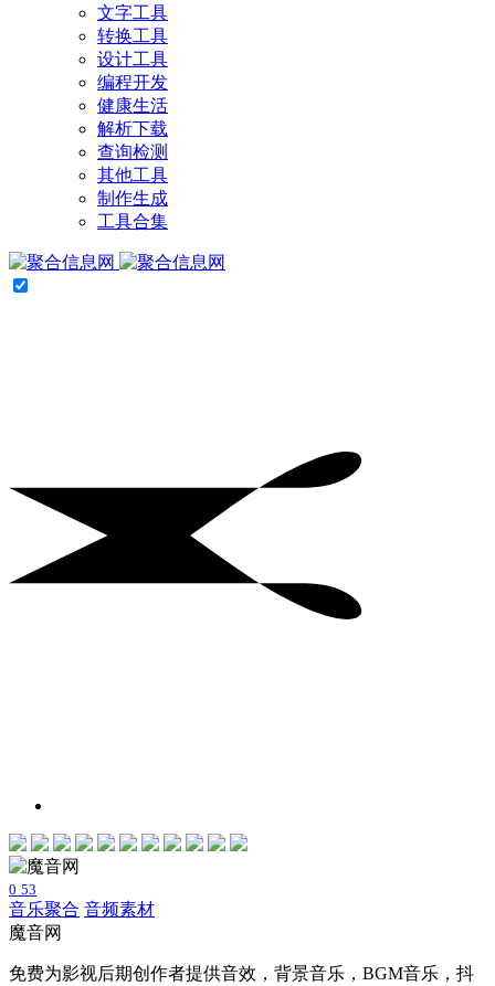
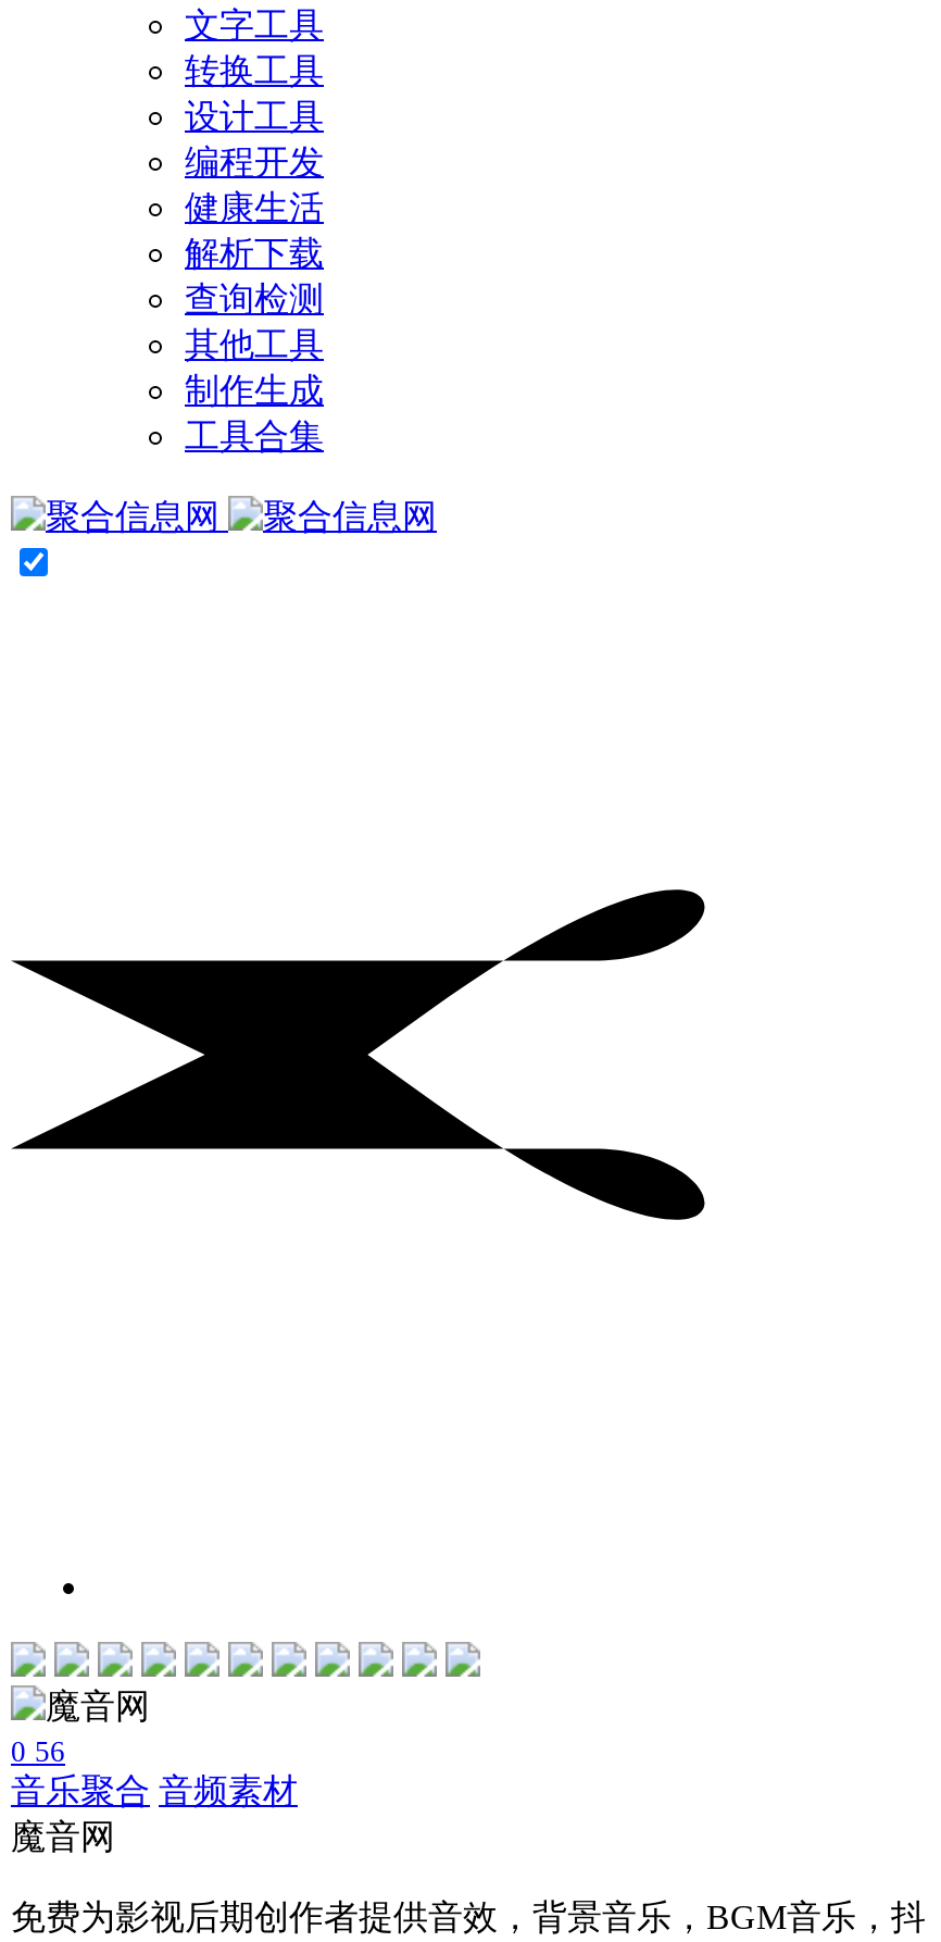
[9,881,36,898] 0 53 -> [11,1735,65,1768] 0 56

